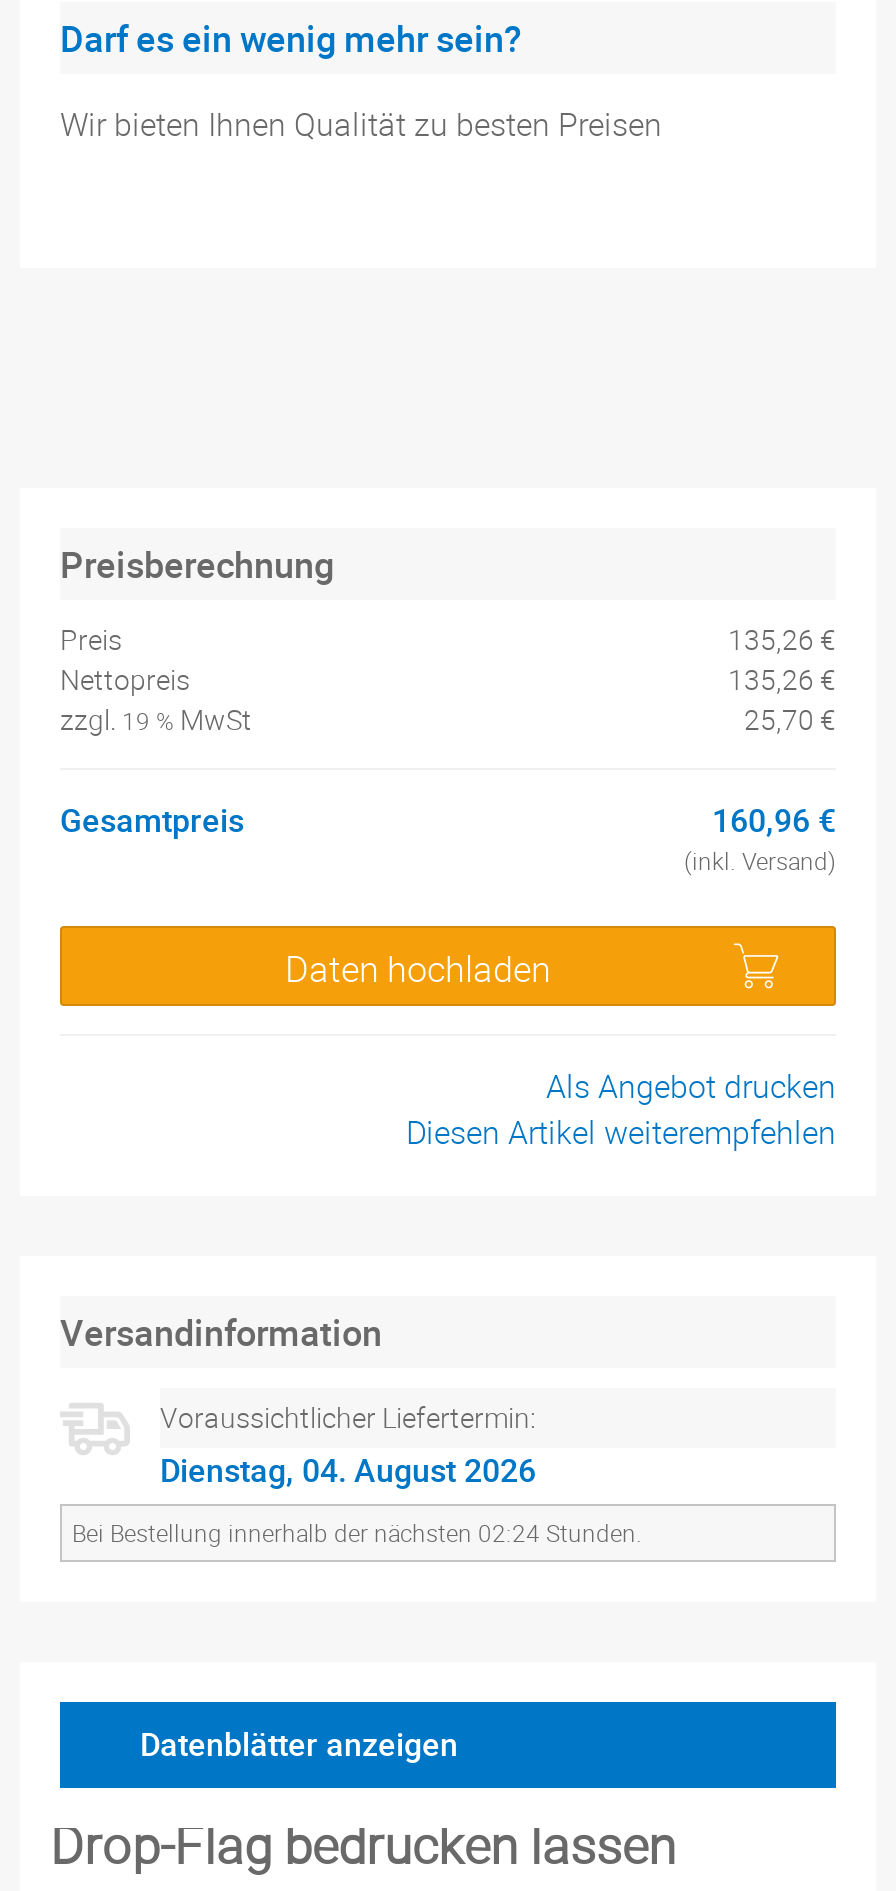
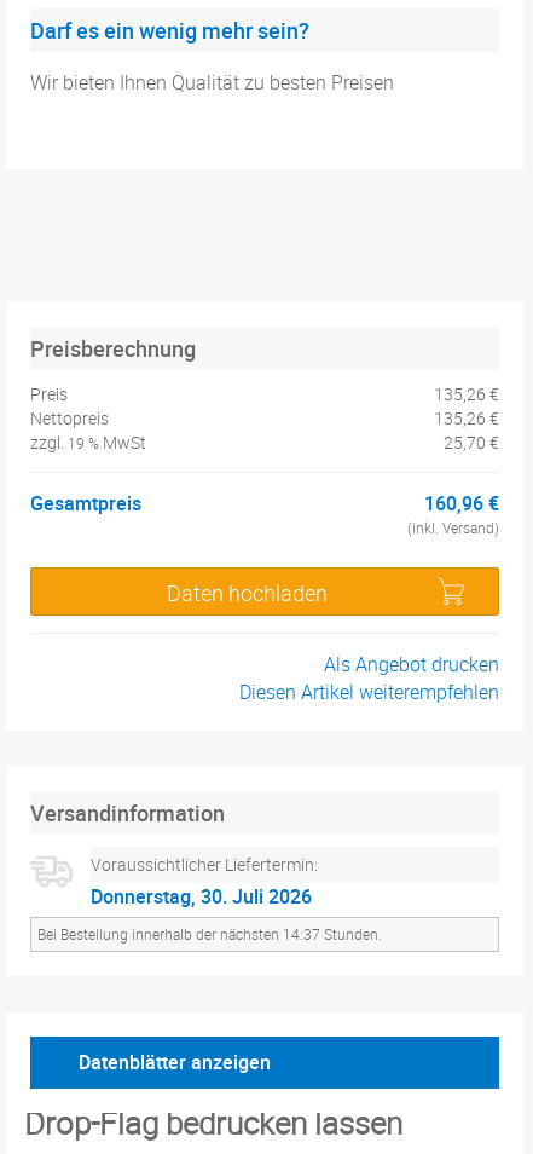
[160,1449,536,1493] Dienstag, 04. August 2026 -> [91,883,312,910] Donnerstag, 30. Juli 2026
[72,1517,642,1549] Bei Bestellung innerhalb der nächsten 02:24 Stunden. -> [37,925,382,944] Bei Bestellung innerhalb der nächsten 14:37 Stunden.

